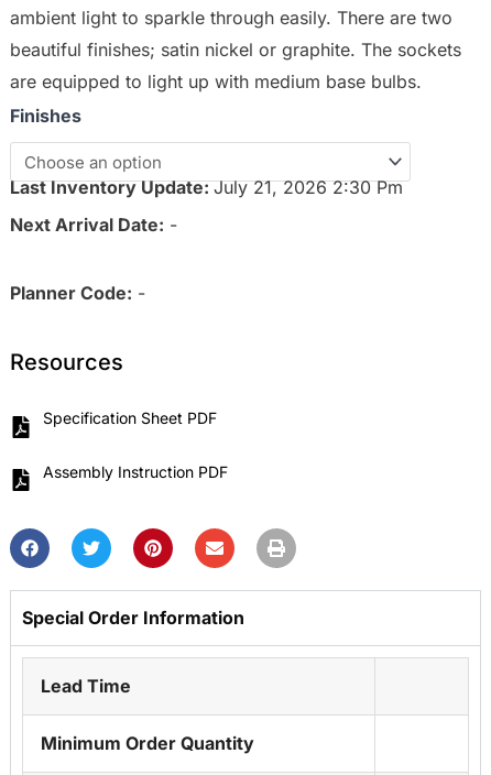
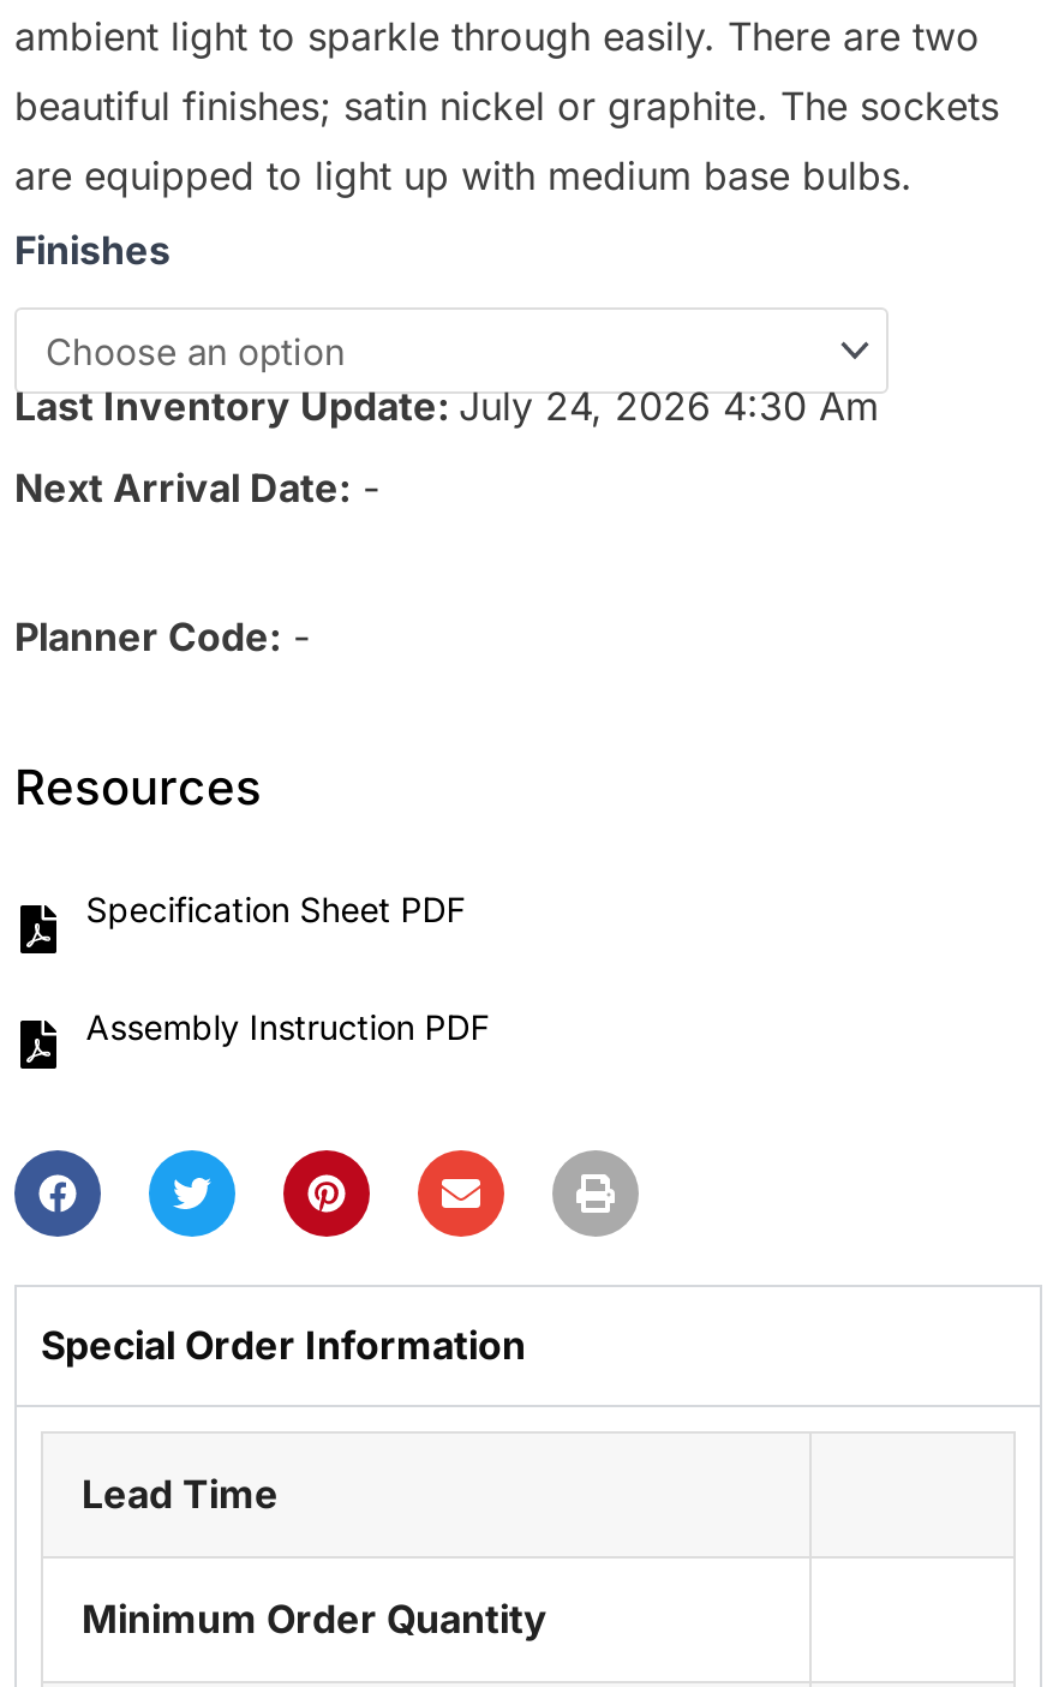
[10,176,403,198] Last Inventory Update: July 21, 2026 2:30 Pm -> [14,382,879,430] Last Inventory Update: July 24, 2026 4:30 Am

